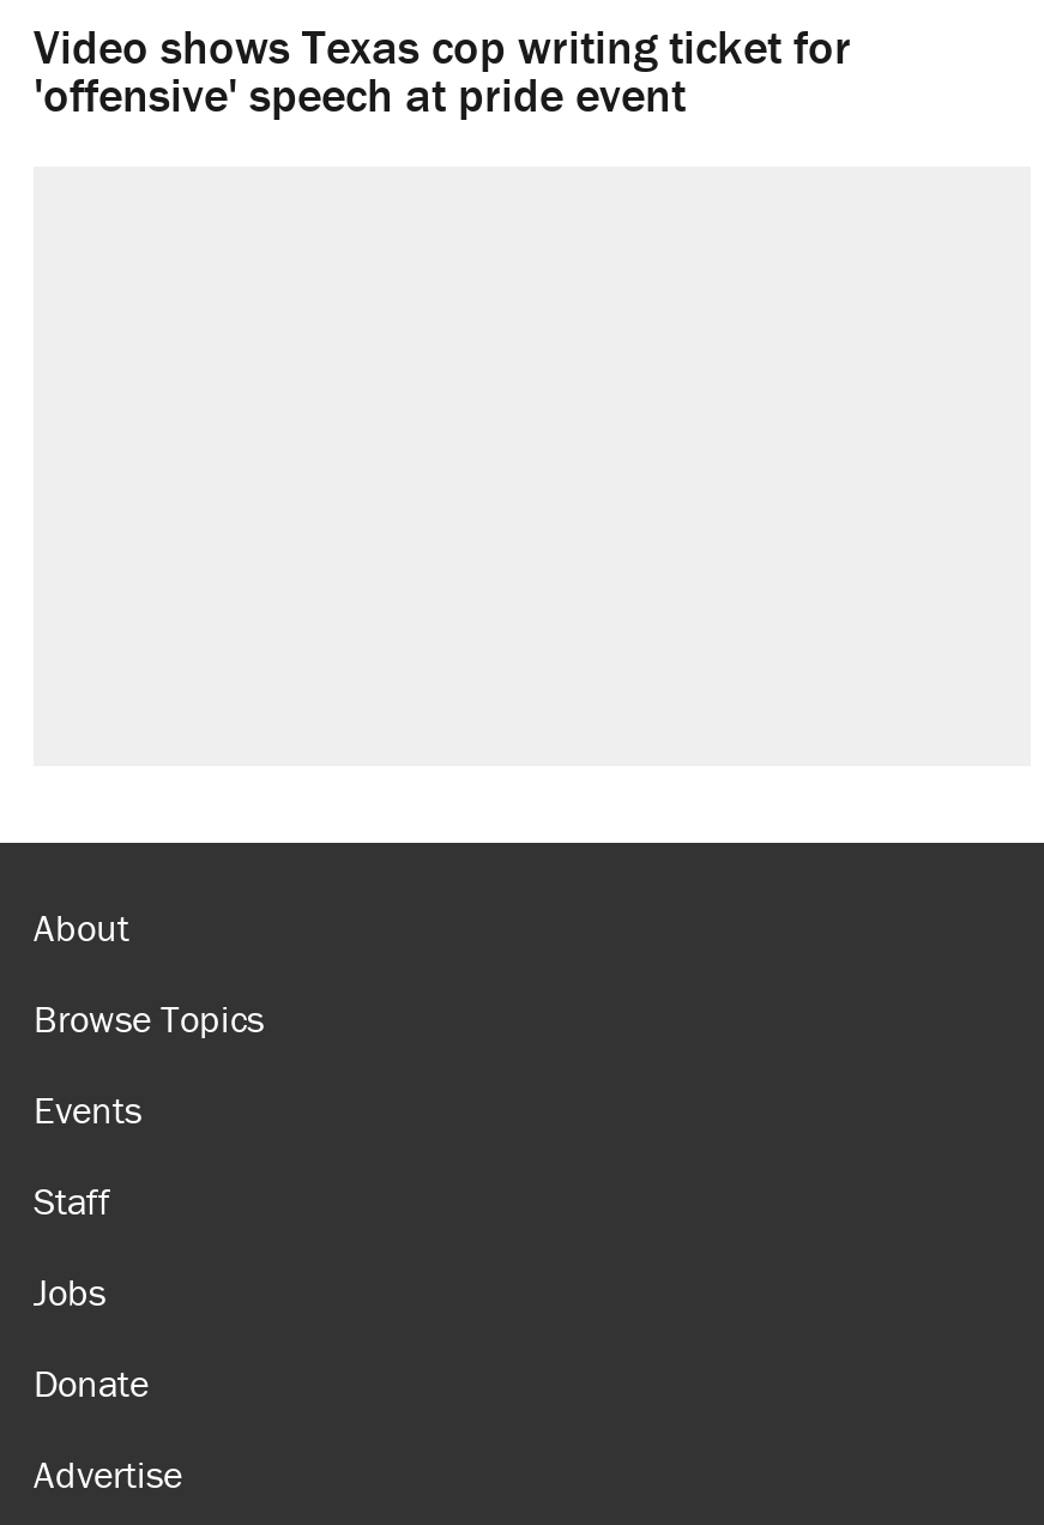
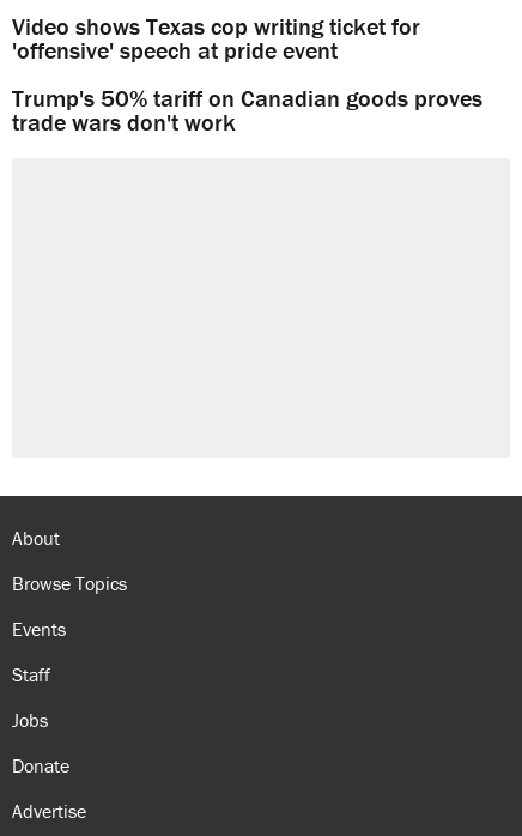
none -> [12,83,482,137] Trump's 50% tariff on Canadian goods proves | trade wars don't work

